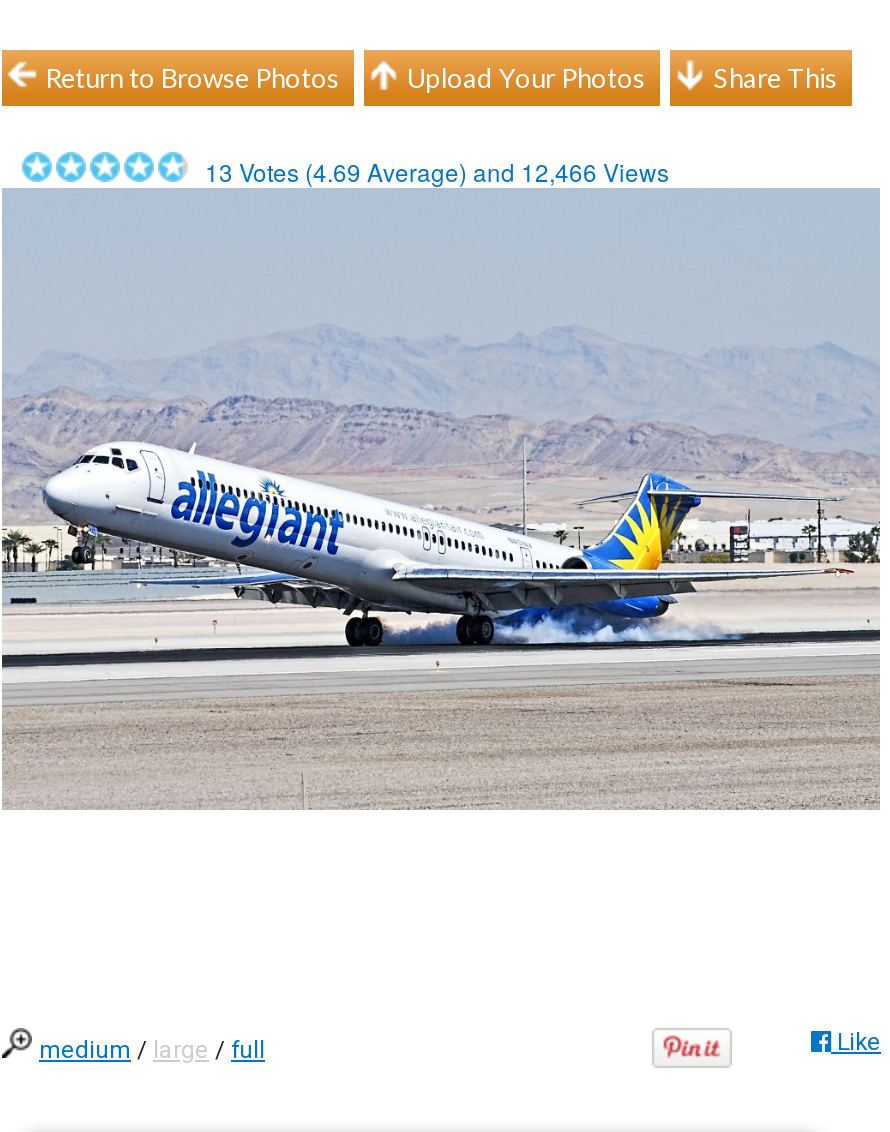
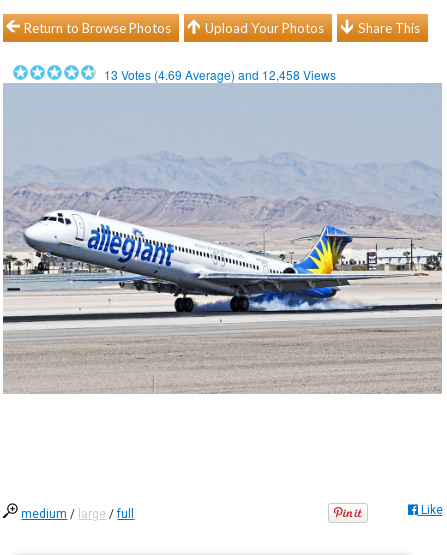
[205,154,681,188] 13 Votes (4.69 Average) and 12,466 Views -> [104,66,342,83] 13 Votes (4.69 Average) and 12,458 Views

